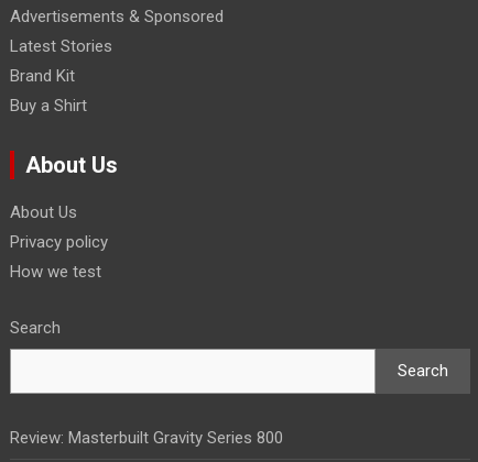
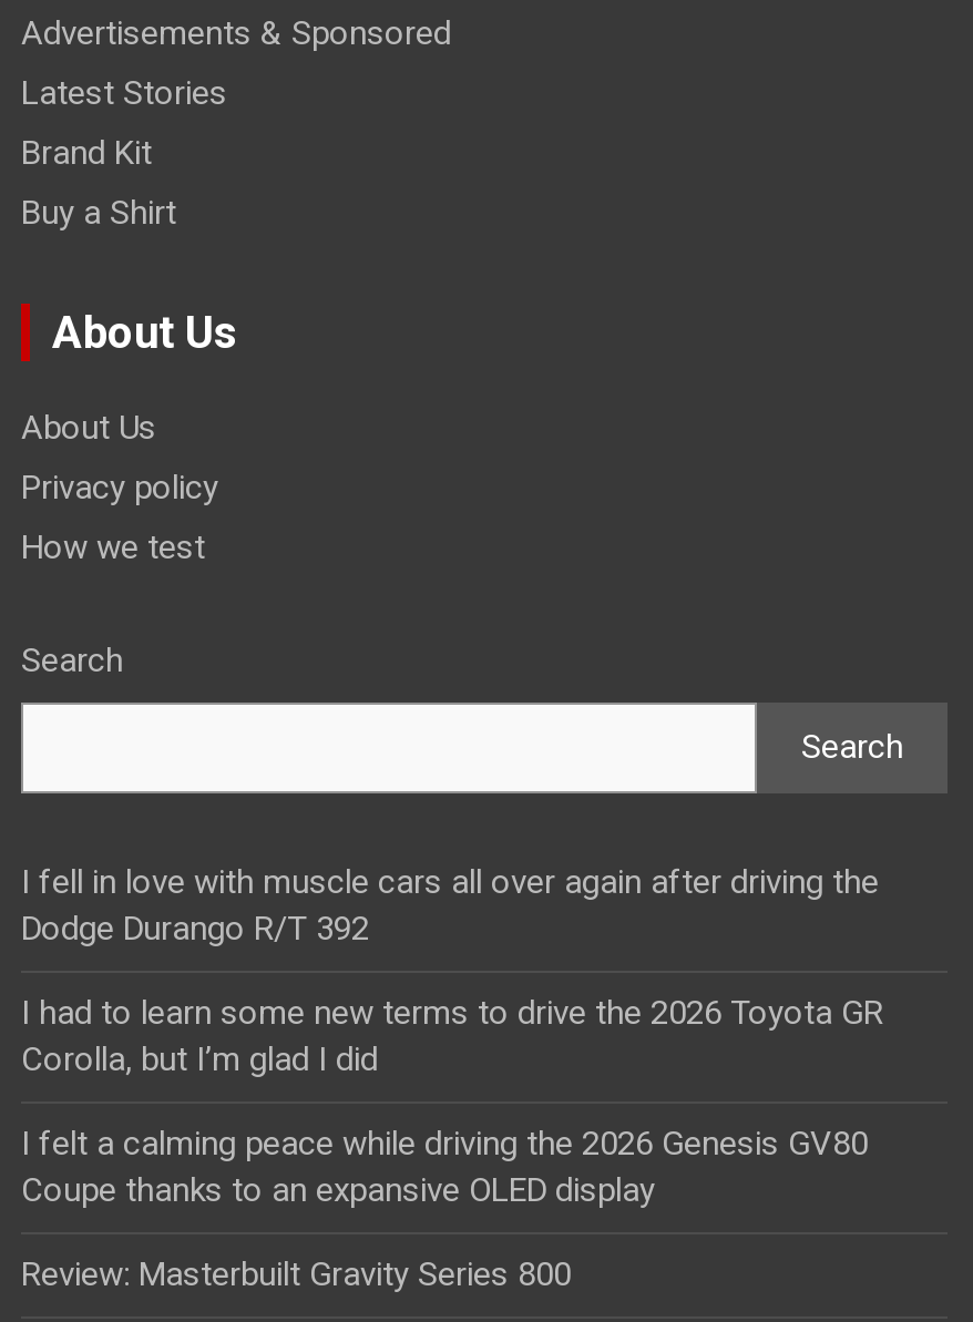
none -> [21,861,883,1209] I fell in love with muscle cars all over again after driving the | Dodge Durango R/T 392 | I had to learn some new terms to drive the 2026 Toyota GR | Corolla, but I’m glad I did | I felt a calming peace while driving the 2026 Genesis GV80 | Coupe thanks to an expansive OLED display

